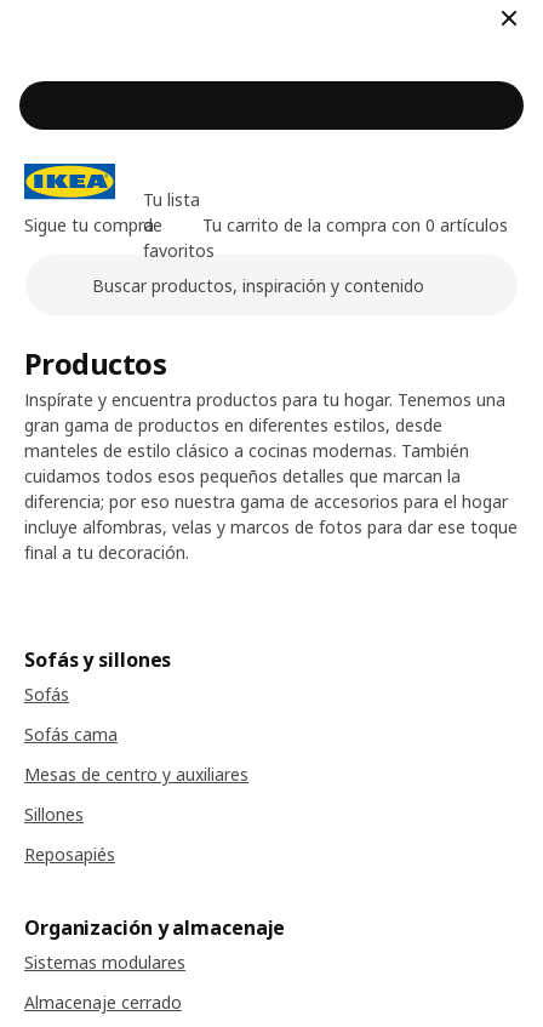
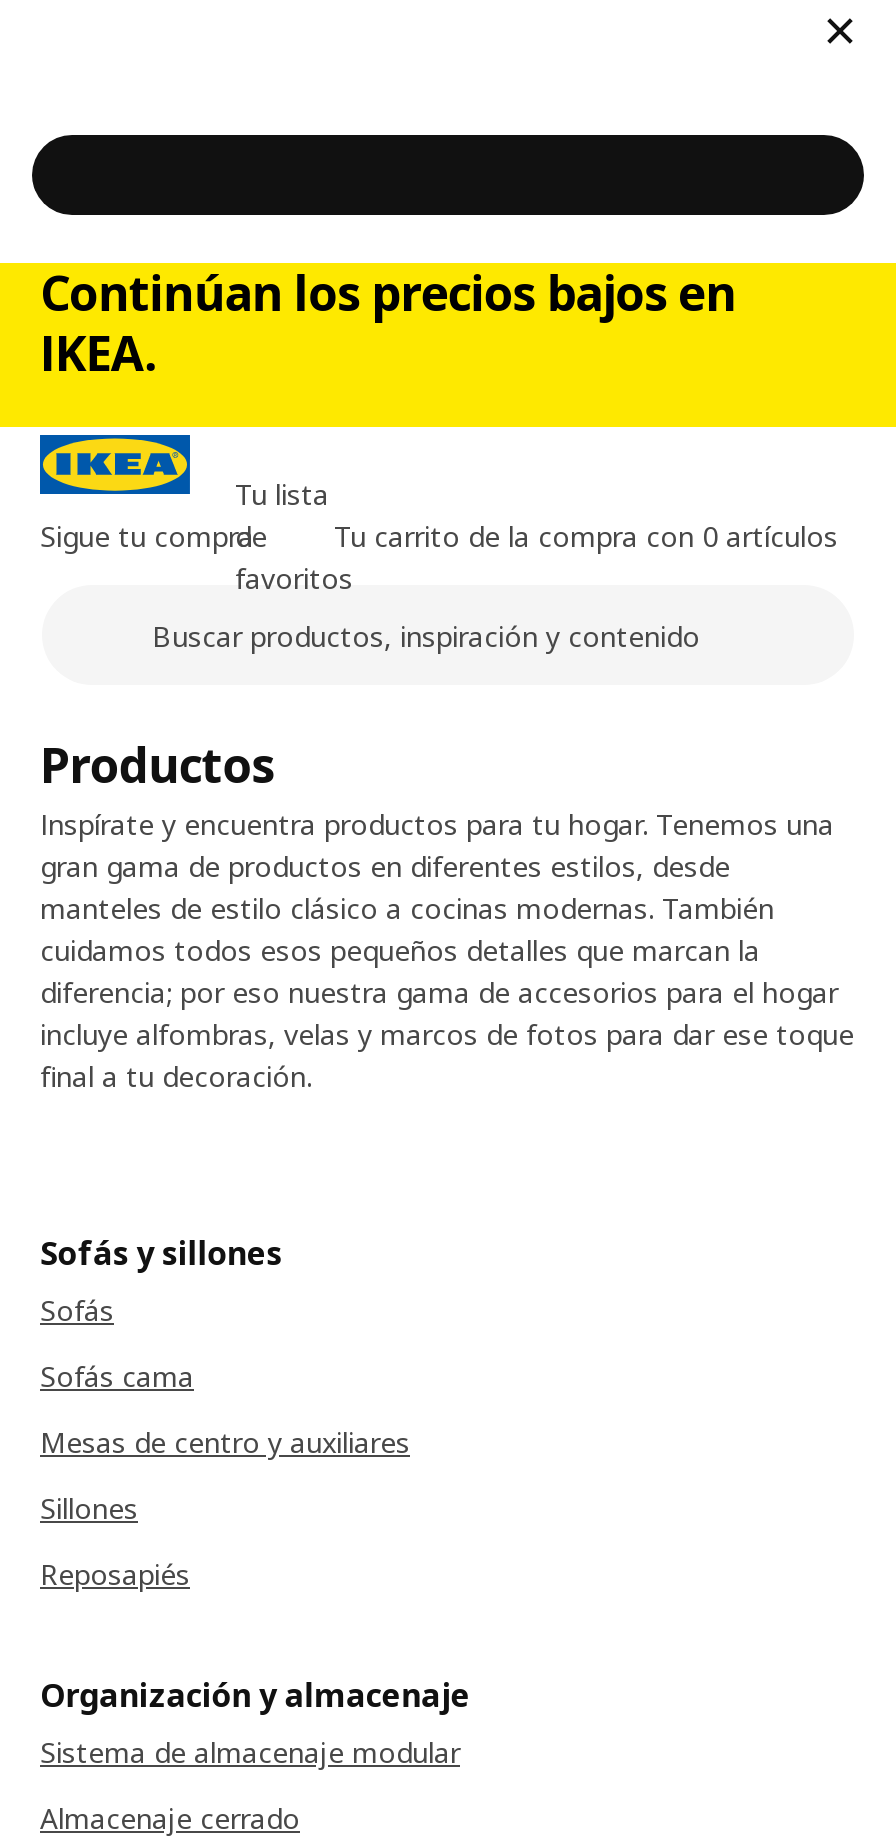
none -> [40,259,736,385] Continúan los precios bajos en | IKEA.
[24,951,185,974] Sistemas modulares -> [40,1734,460,1772] Sistema de almacenaje modular

